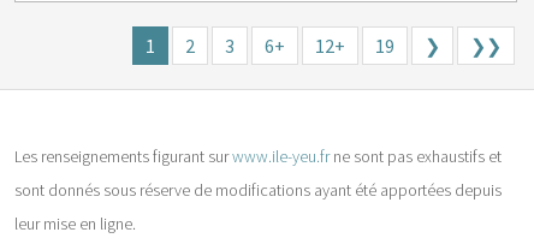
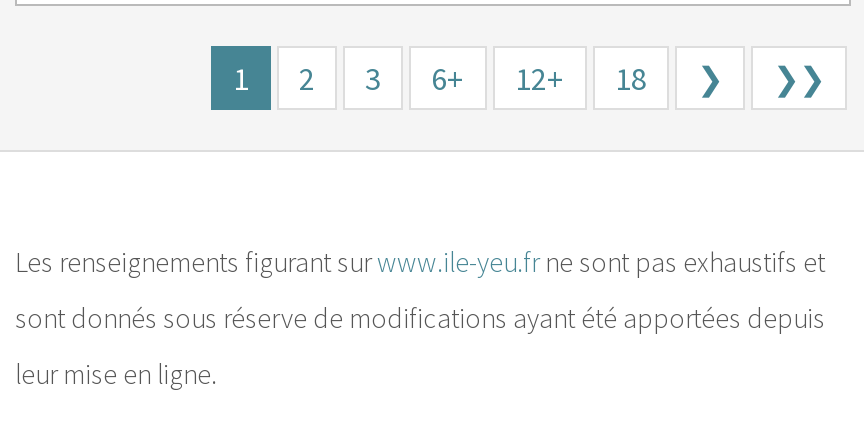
[375,34,394,58] 19 -> [615,58,647,98] 18

